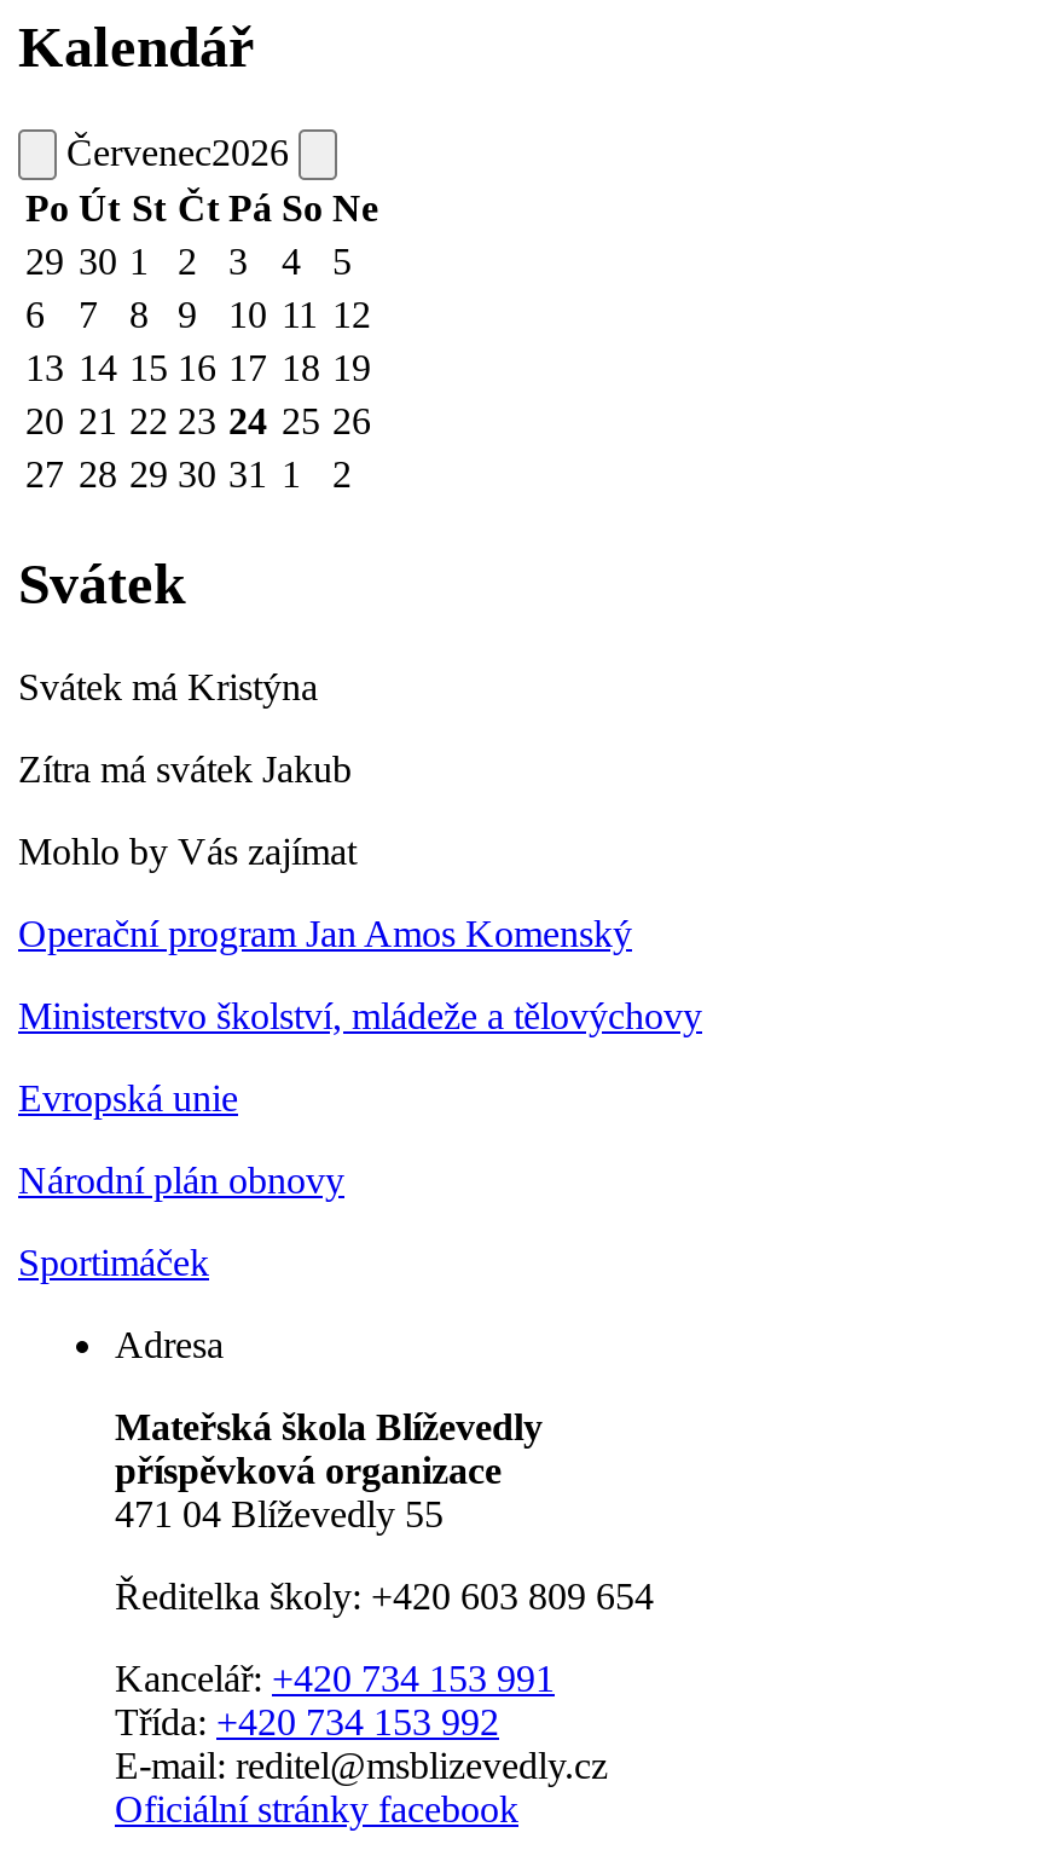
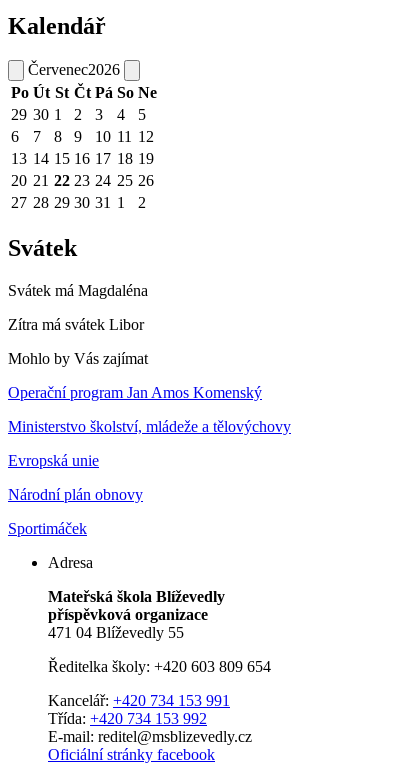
[18,665,318,706] Svátek má Kristýna -> [8,282,148,299] Svátek má Magdaléna
[18,747,352,789] Zítra má svátek Jakub -> [8,316,144,333] Zítra má svátek Libor

